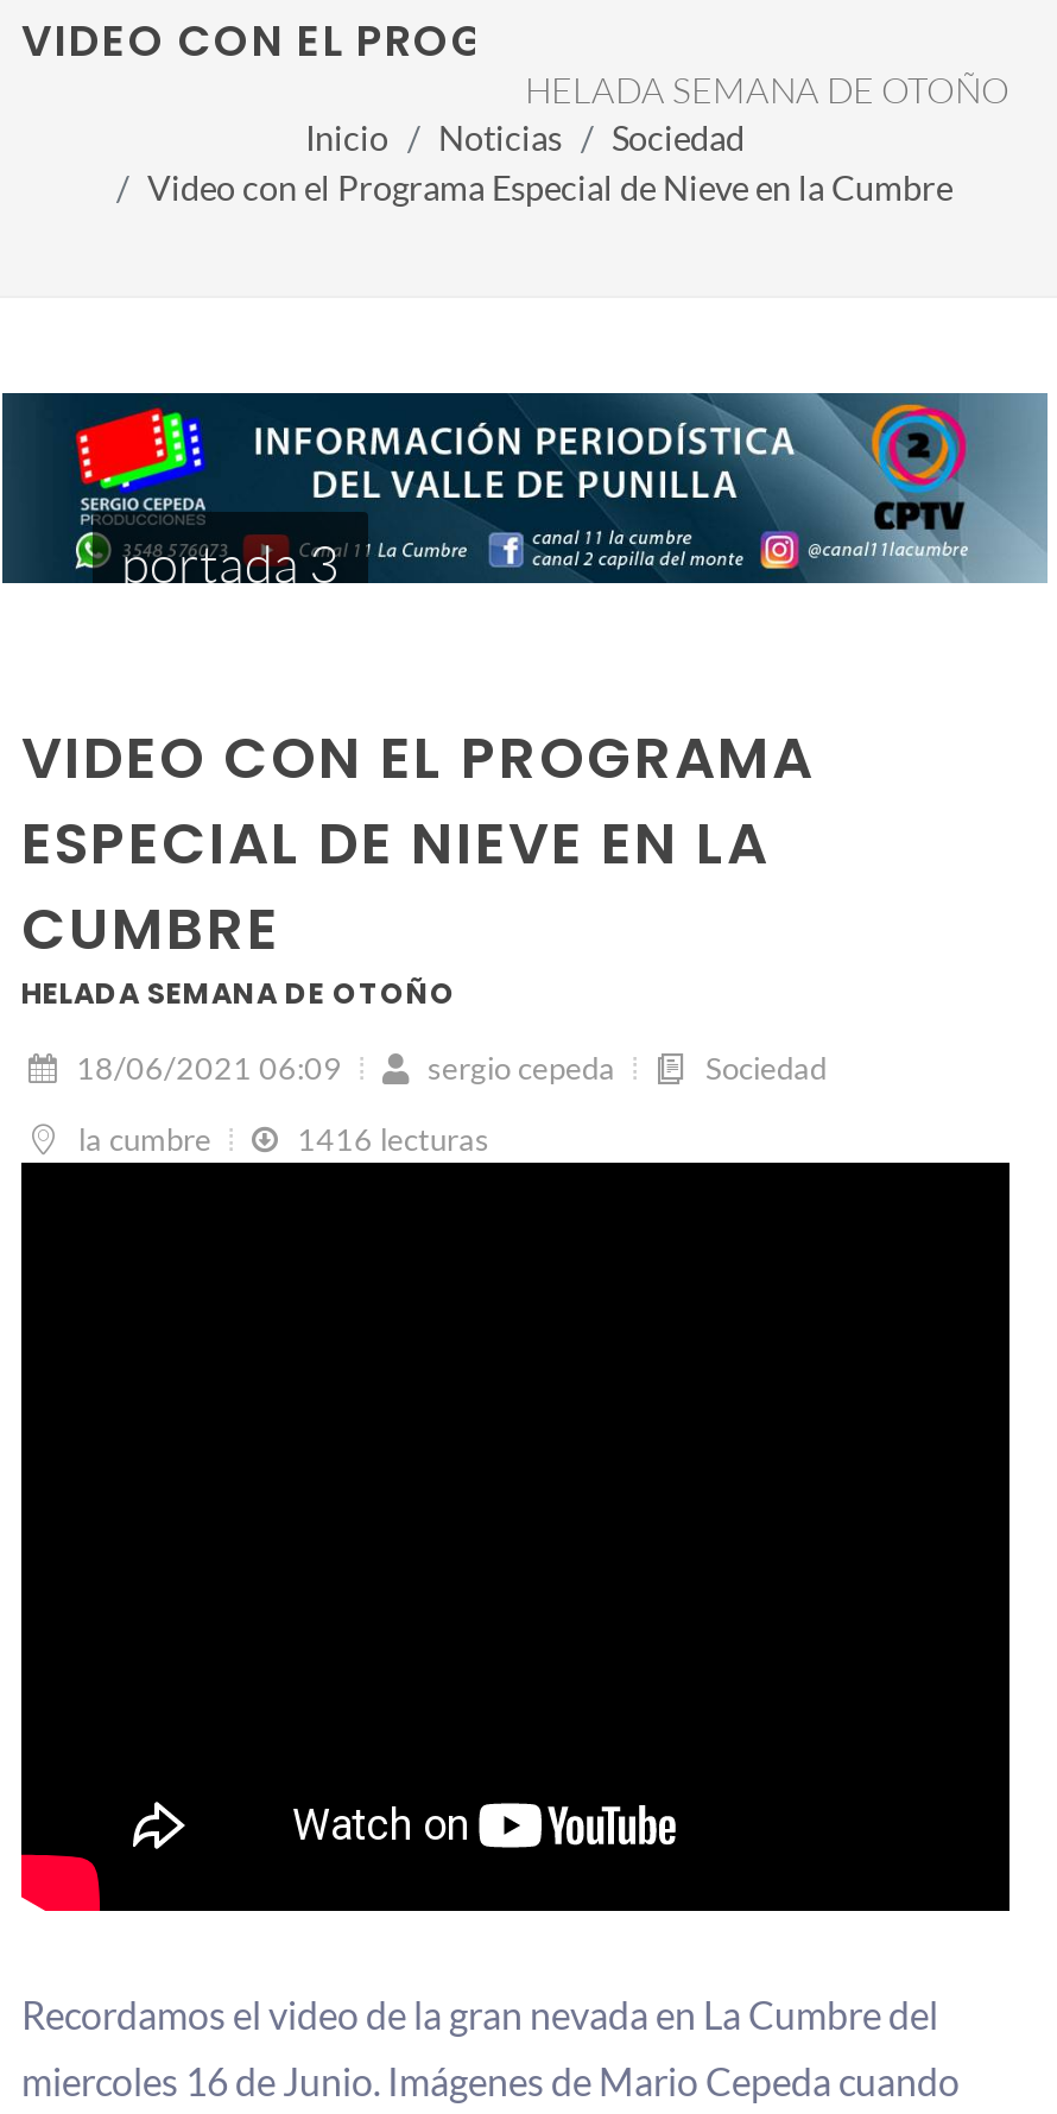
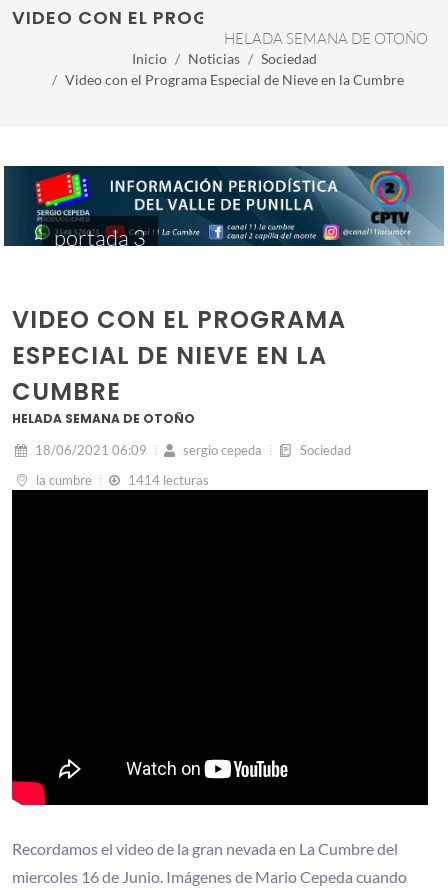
[290,1119,489,1157] 1416 lecturas -> [125,472,209,488] 1414 lecturas

